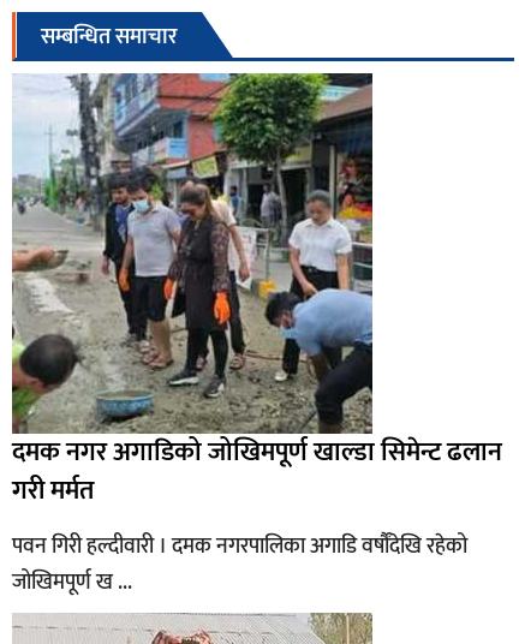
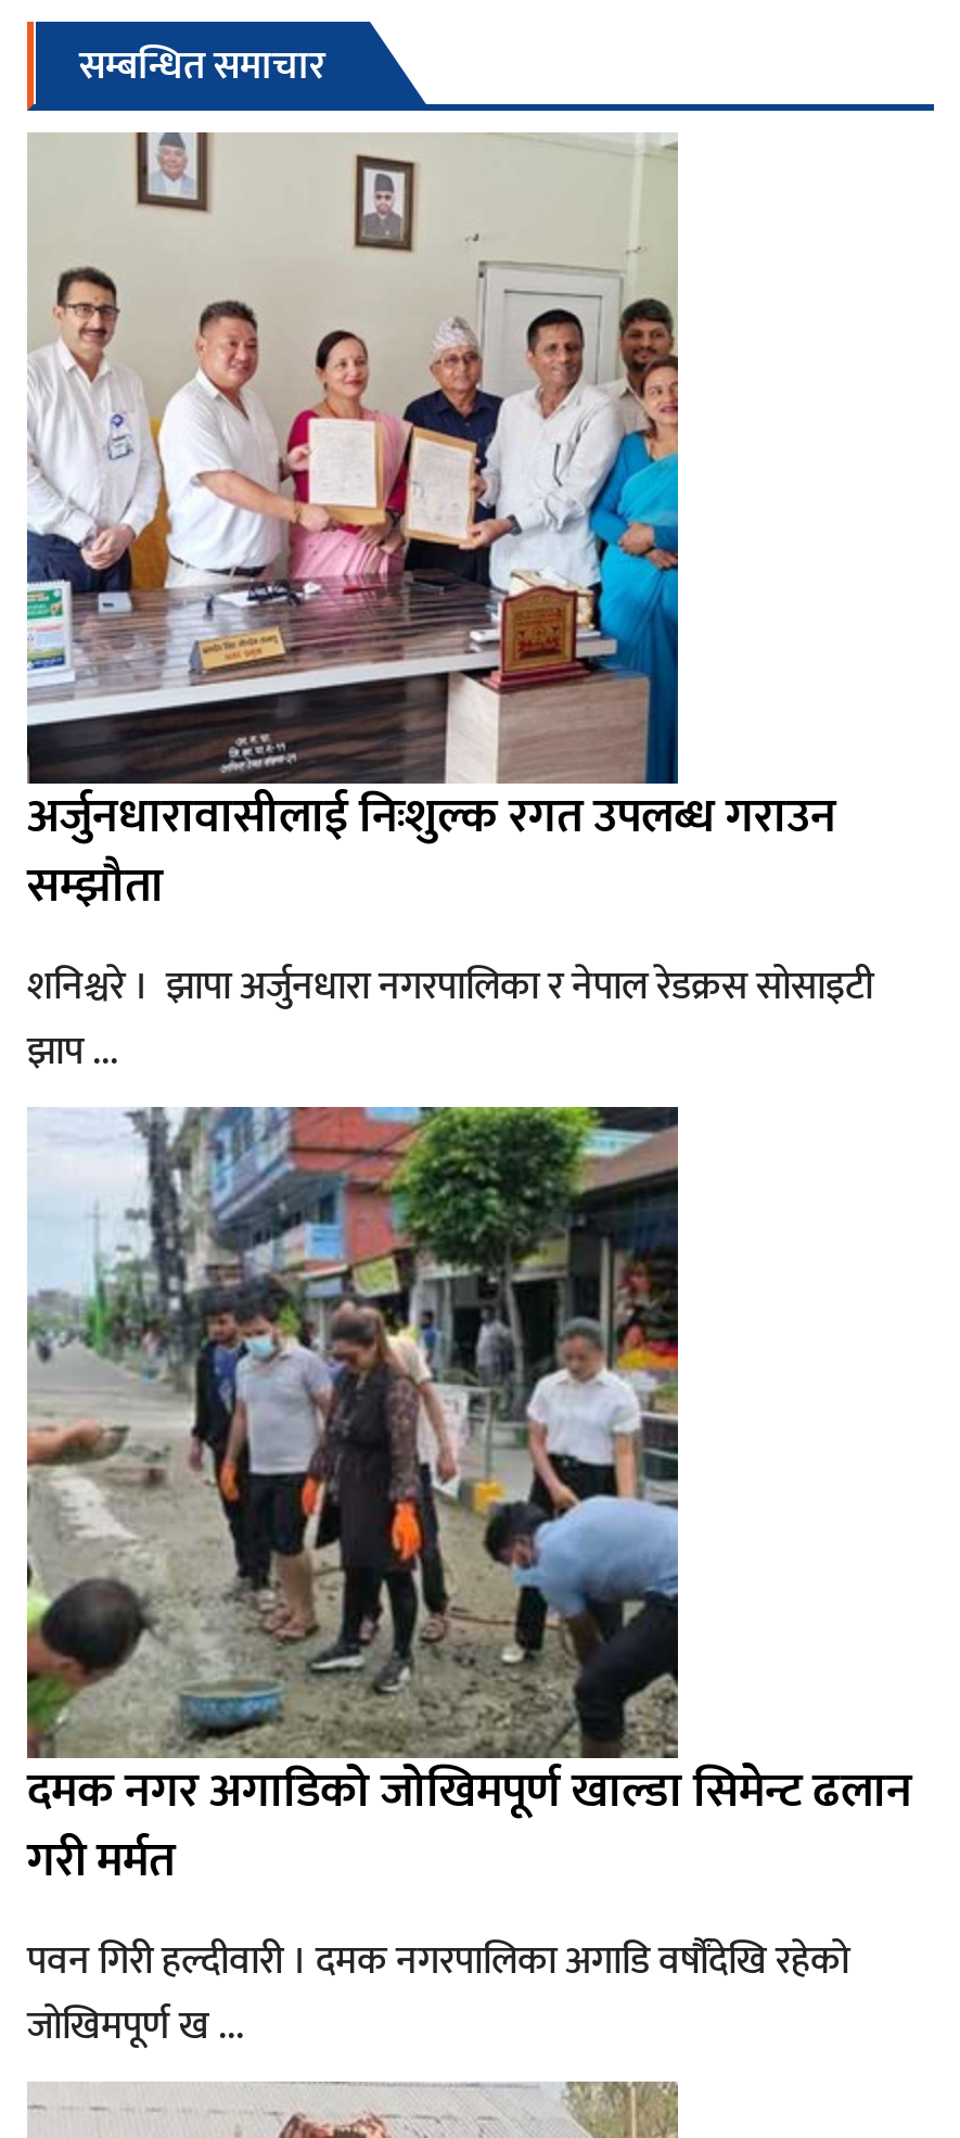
none -> [25,130,873,1084] [image] | अर्जुनधारावासीलाई निःशुल्क रगत उपलब्ध गराउन | सम्झौता | शनिश्चरे । झापा अर्जुनधारा नगरपालिका र नेपाल रेडक्रस सोसाइटी | झाप ...

